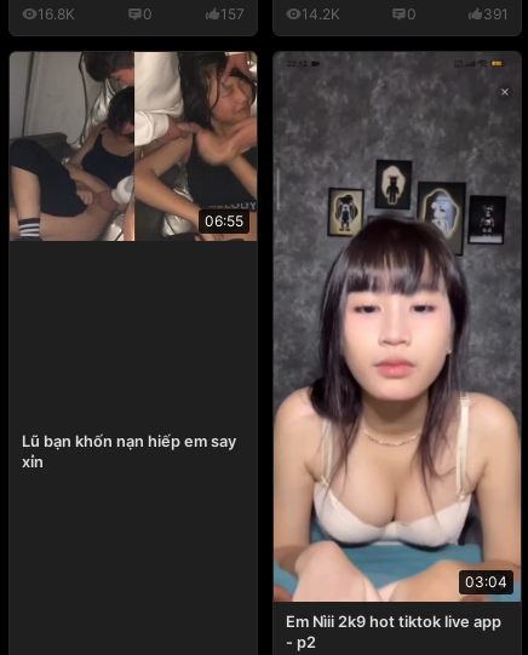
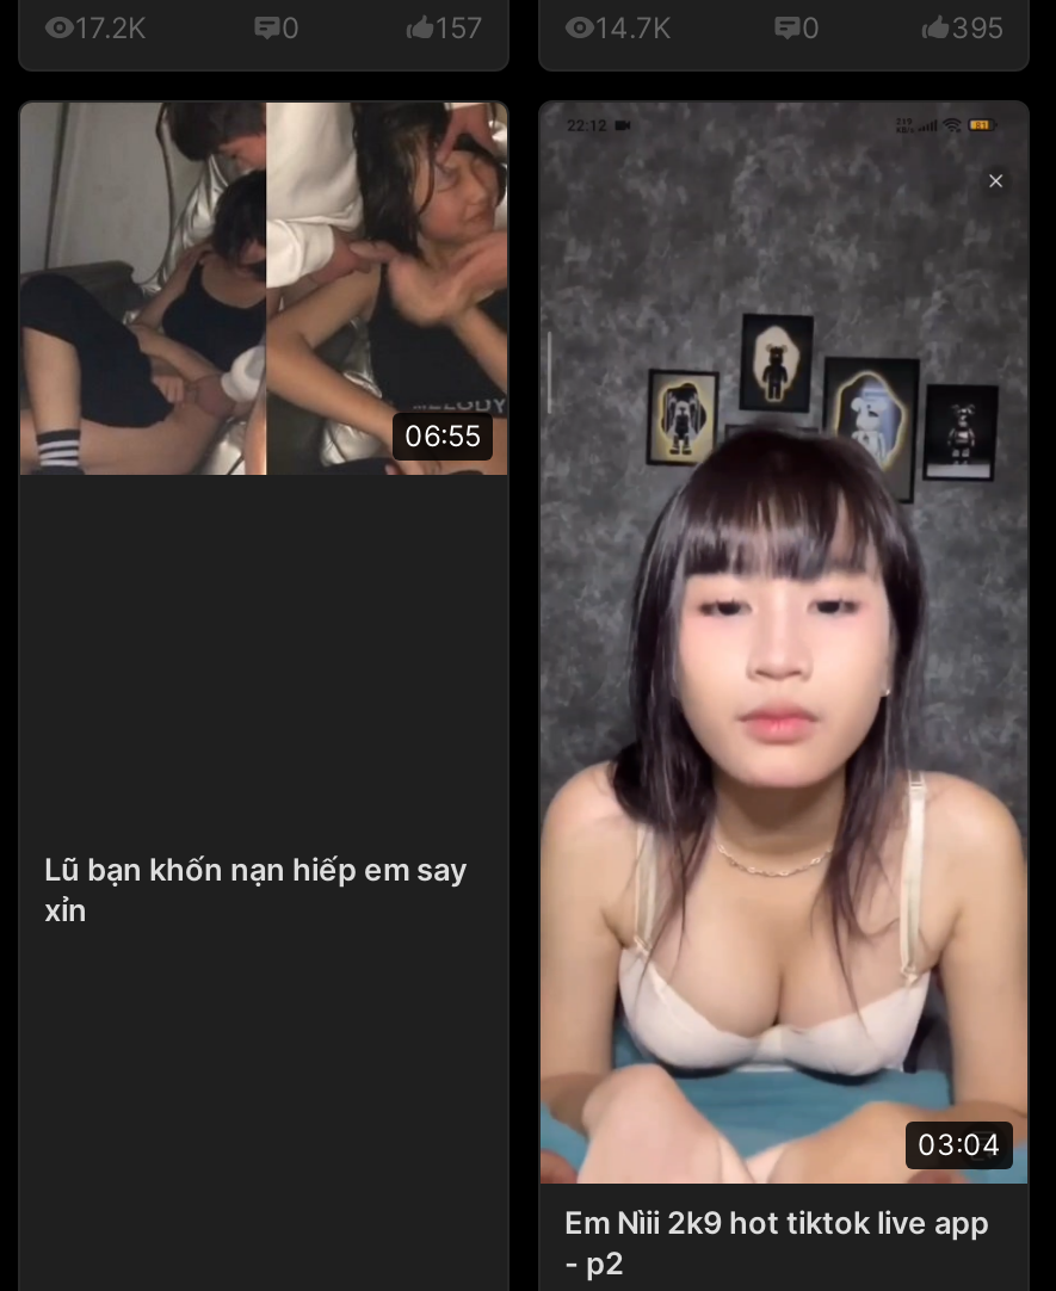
[38,5,75,23] 16.8K -> [75,10,147,46] 17.2K
[302,5,340,23] 14.2K -> [595,10,672,46] 14.7K
[483,5,509,23] 391 -> [951,10,1003,46] 395

